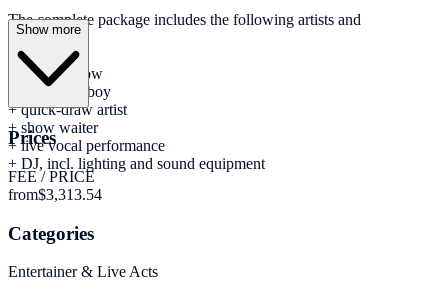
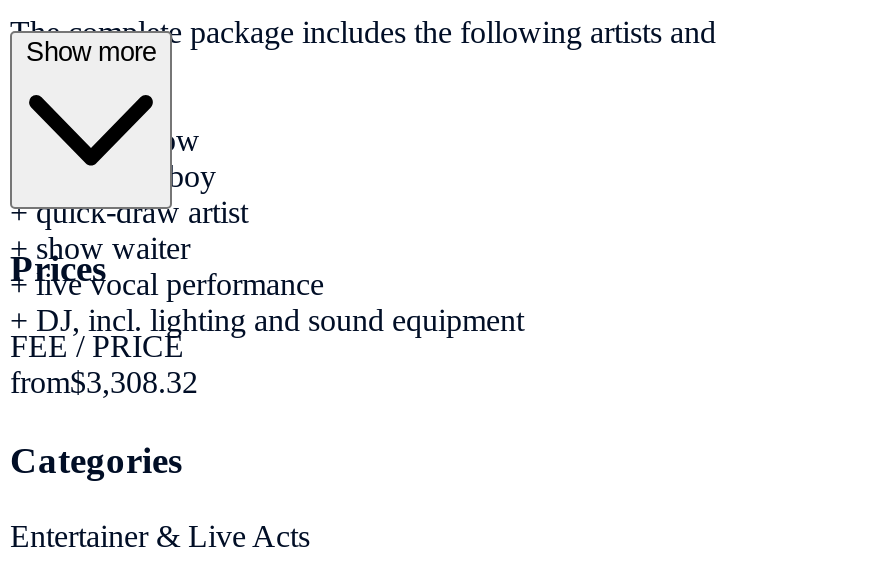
[8,186,102,203] from$3,313.54 -> [10,365,198,399] from$3,308.32

